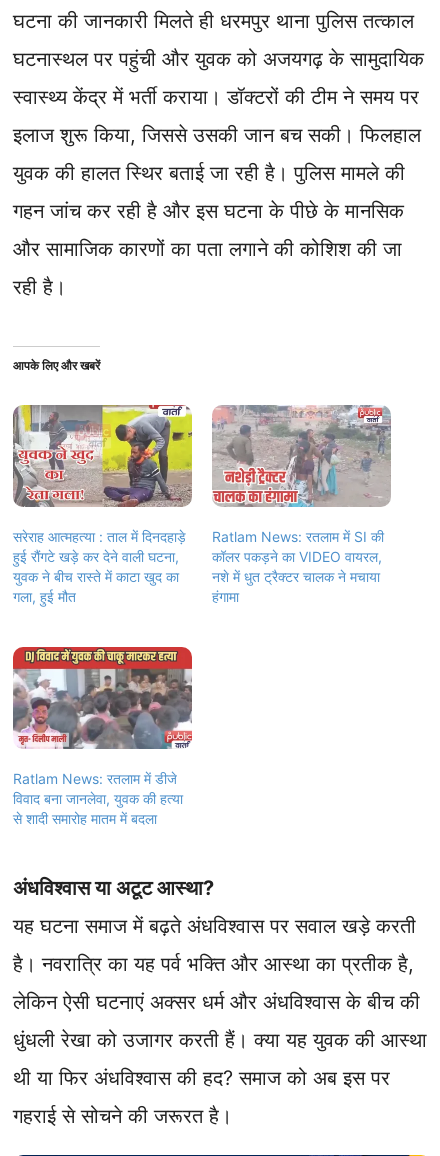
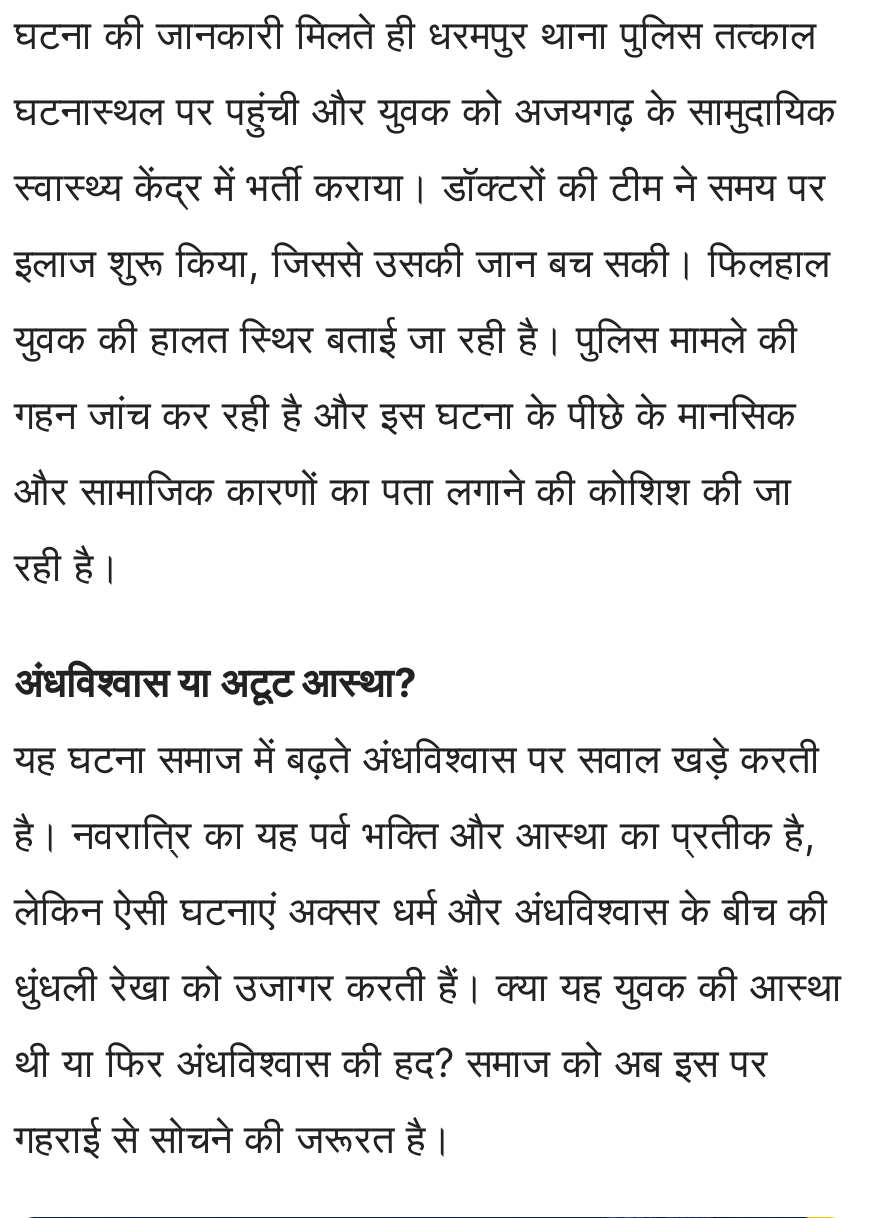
[13,358,100,373] आपके लिए और खबरें -> none
[12,404,193,605] [image] | सरेराह आत्महत्या : ताल में दिनदहाड़े | हुई रौंगटे खड़े कर देने वाली घटना, | युवक ने बीच रास्ते में काटा खुद का | गला, हुई मौत -> none
[211,404,392,605] [image] | Ratlam News: रतलाम में SI की | कॉलर पकड़ने का VIDEO वायरल, | नशे में धुत ट्रैक्टर चालक ने मचाया | हंगामा -> none
[12,646,193,827] [image] | Ratlam News: रतलाम में डीजे | विवाद बना जानलेवा, युवक की हत्या | से शादी समारोह मातम में बदला -> none

